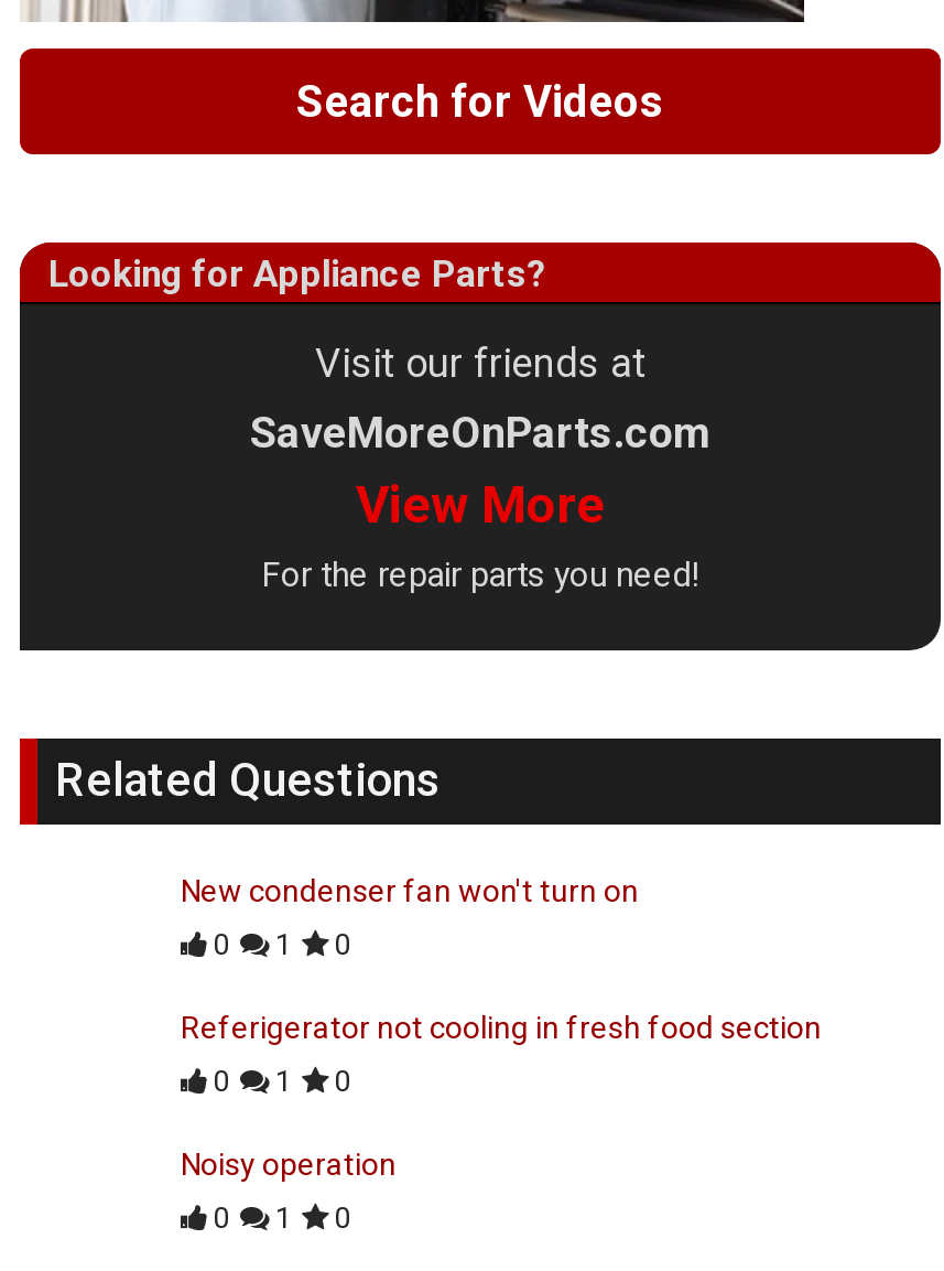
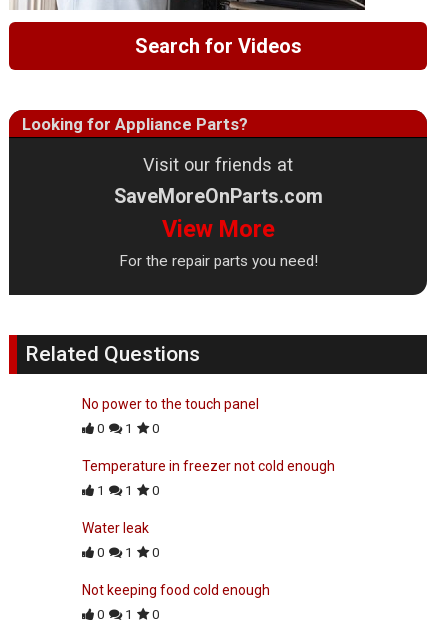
[181,872,639,907] New condenser fan won't turn on -> [82,396,259,412] No power to the touch panel
[181,1009,822,1044] Referigerator not cooling in fresh food section -> [82,458,335,536] Temperature in freezer not cold enough | 1 | 1 | 0 | Water leak
[181,1146,397,1181] Noisy operation -> [82,582,270,598] Not keeping food cold enough

